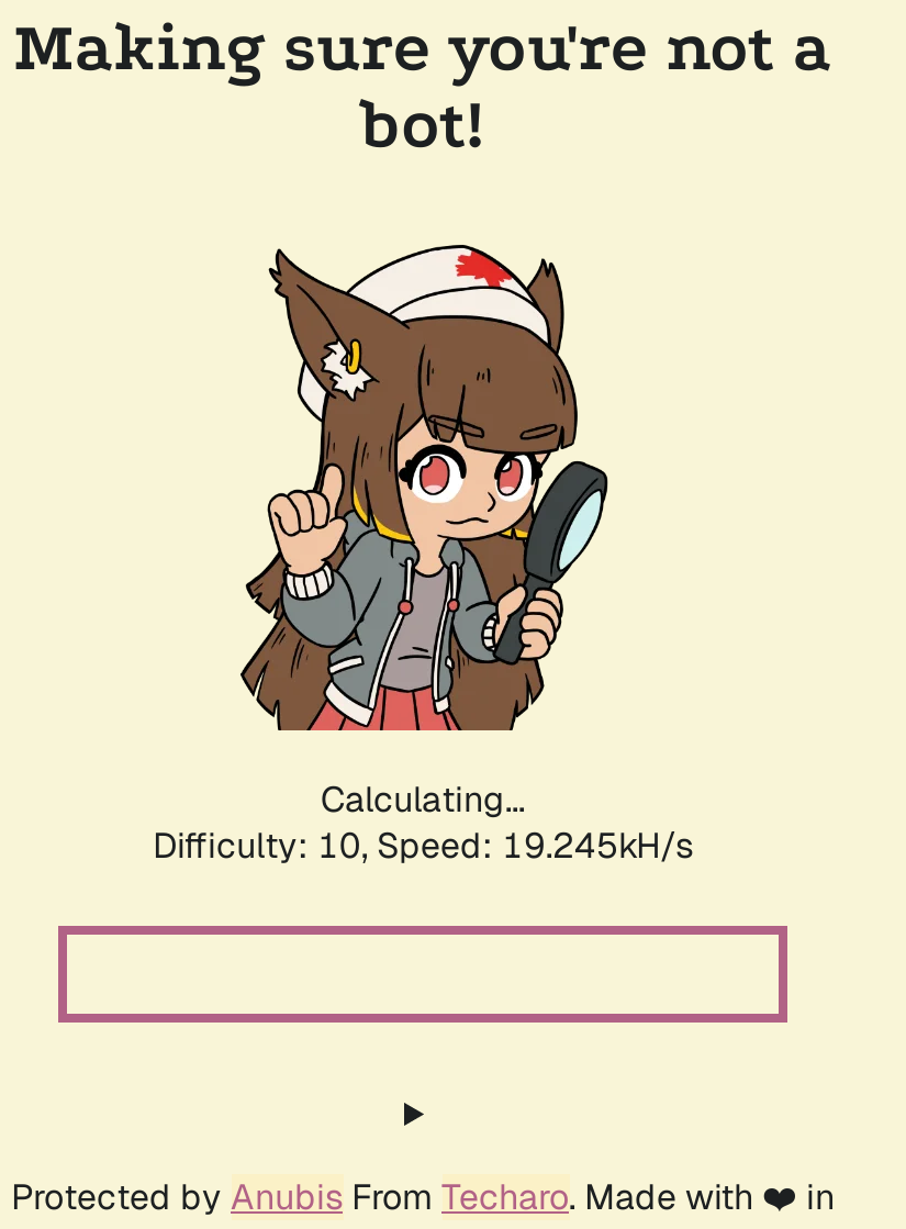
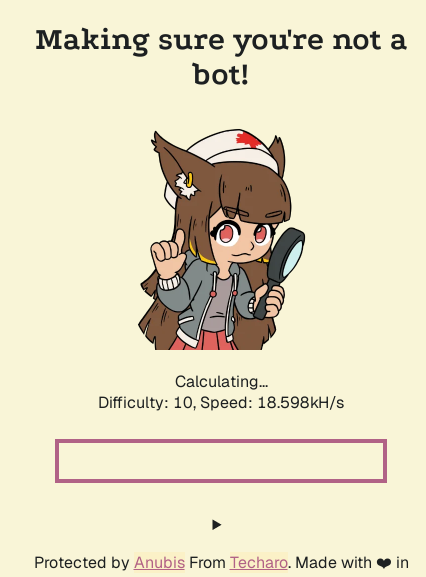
[153,823,693,869] Difficulty: 10, Speed: 19.245kH/s -> [98,392,344,413] Difficulty: 10, Speed: 18.598kH/s

